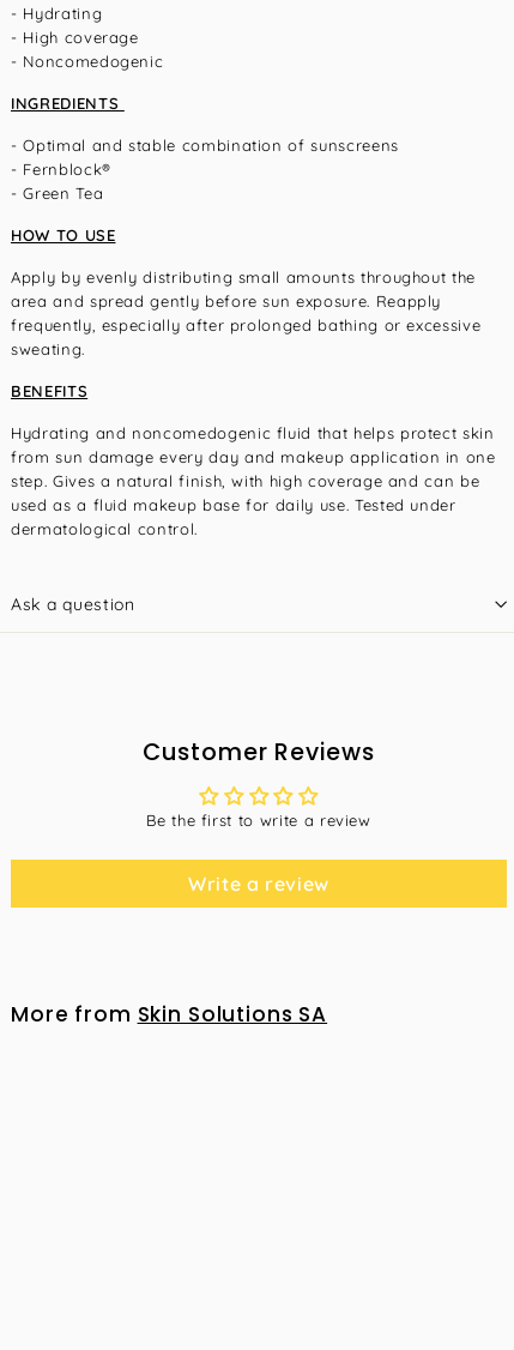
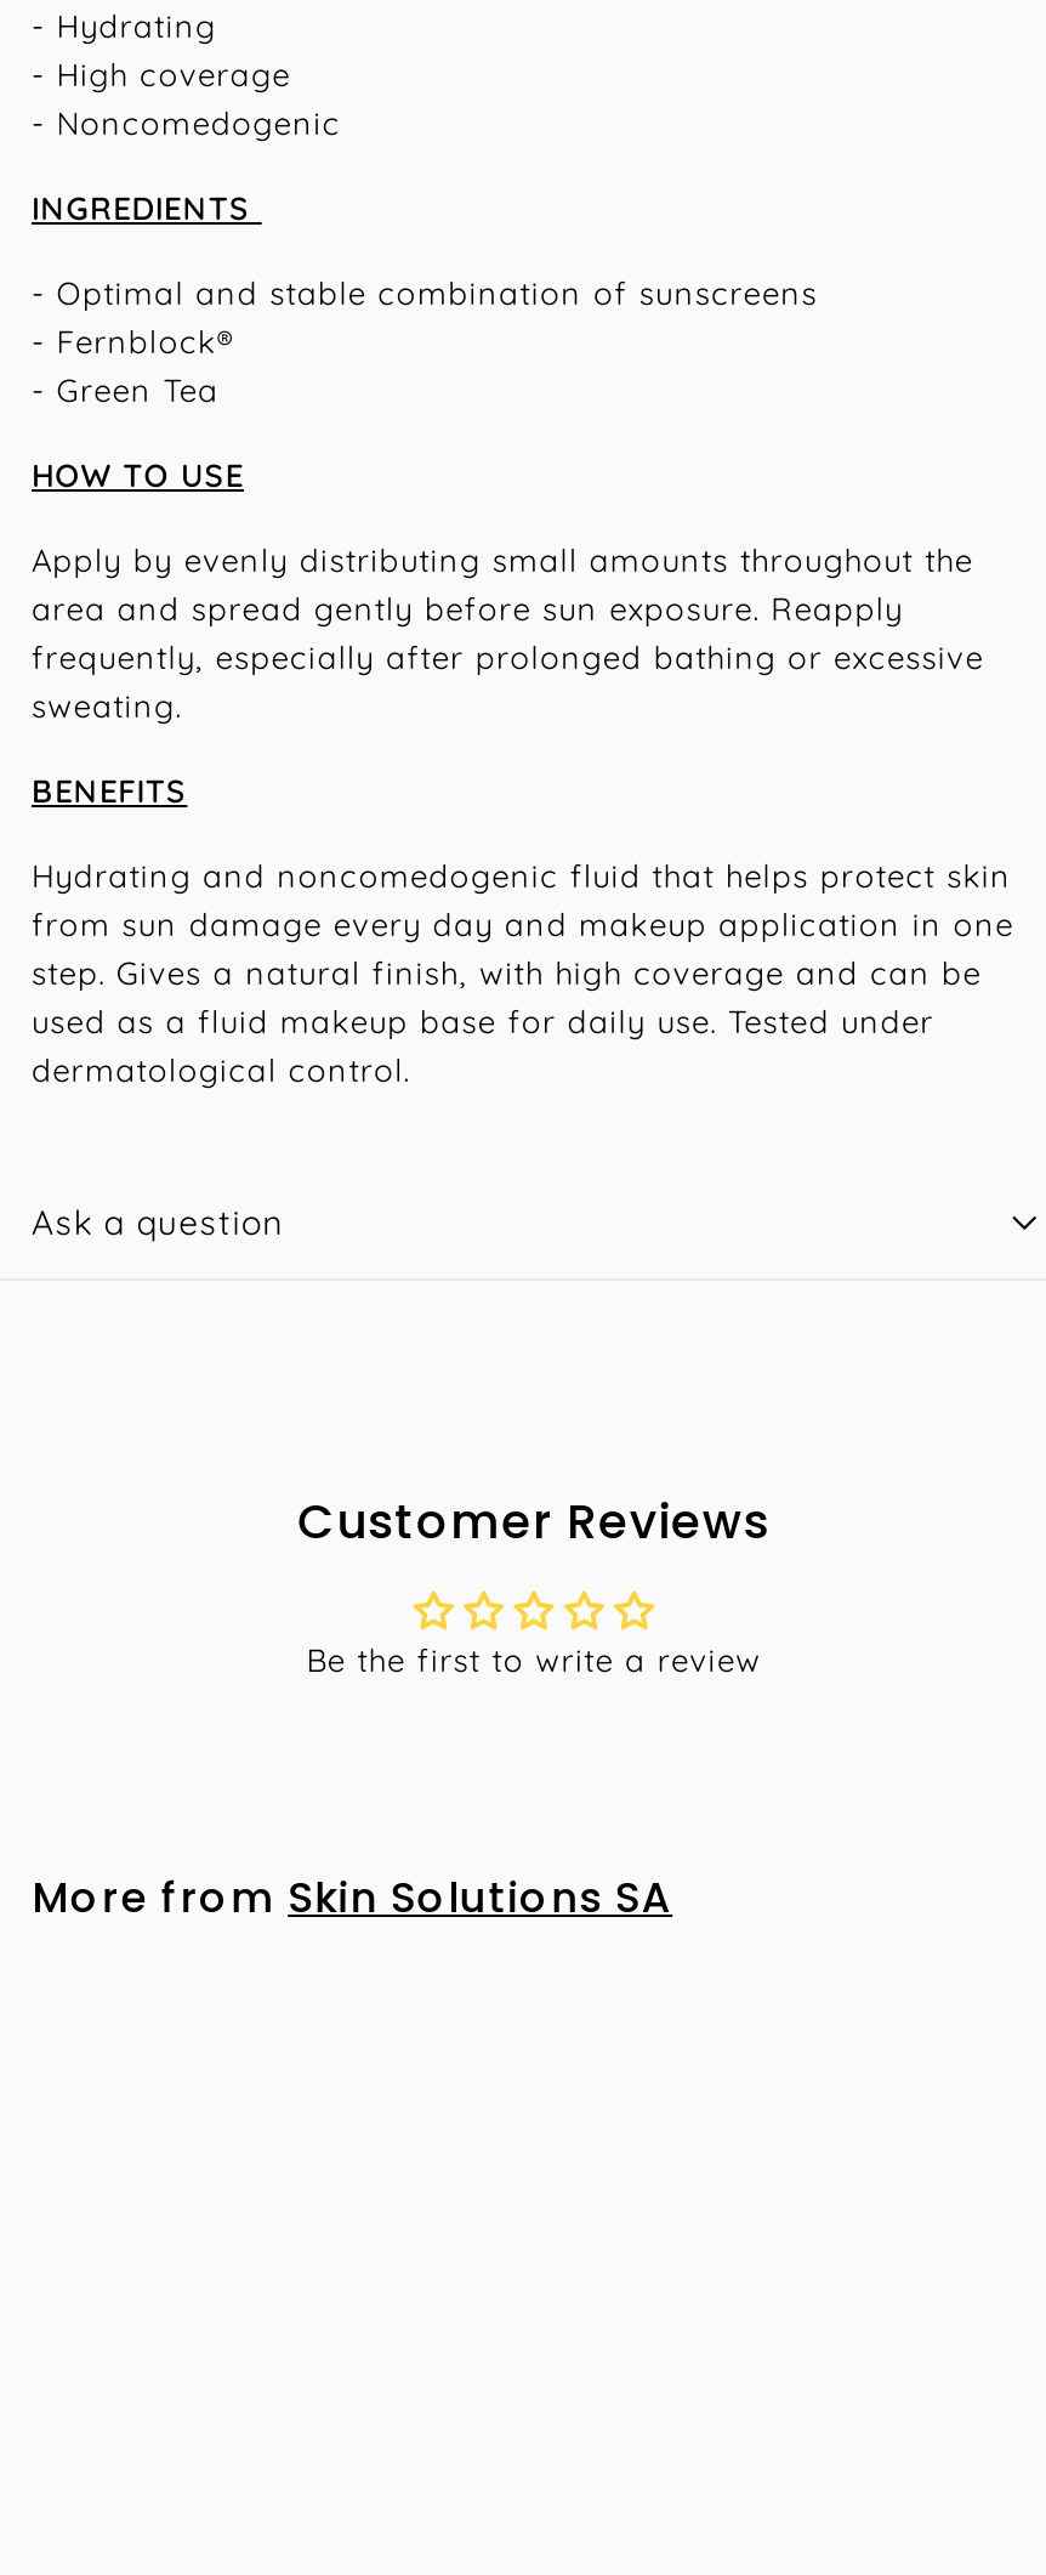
[188,872,329,895] Write a review -> none

